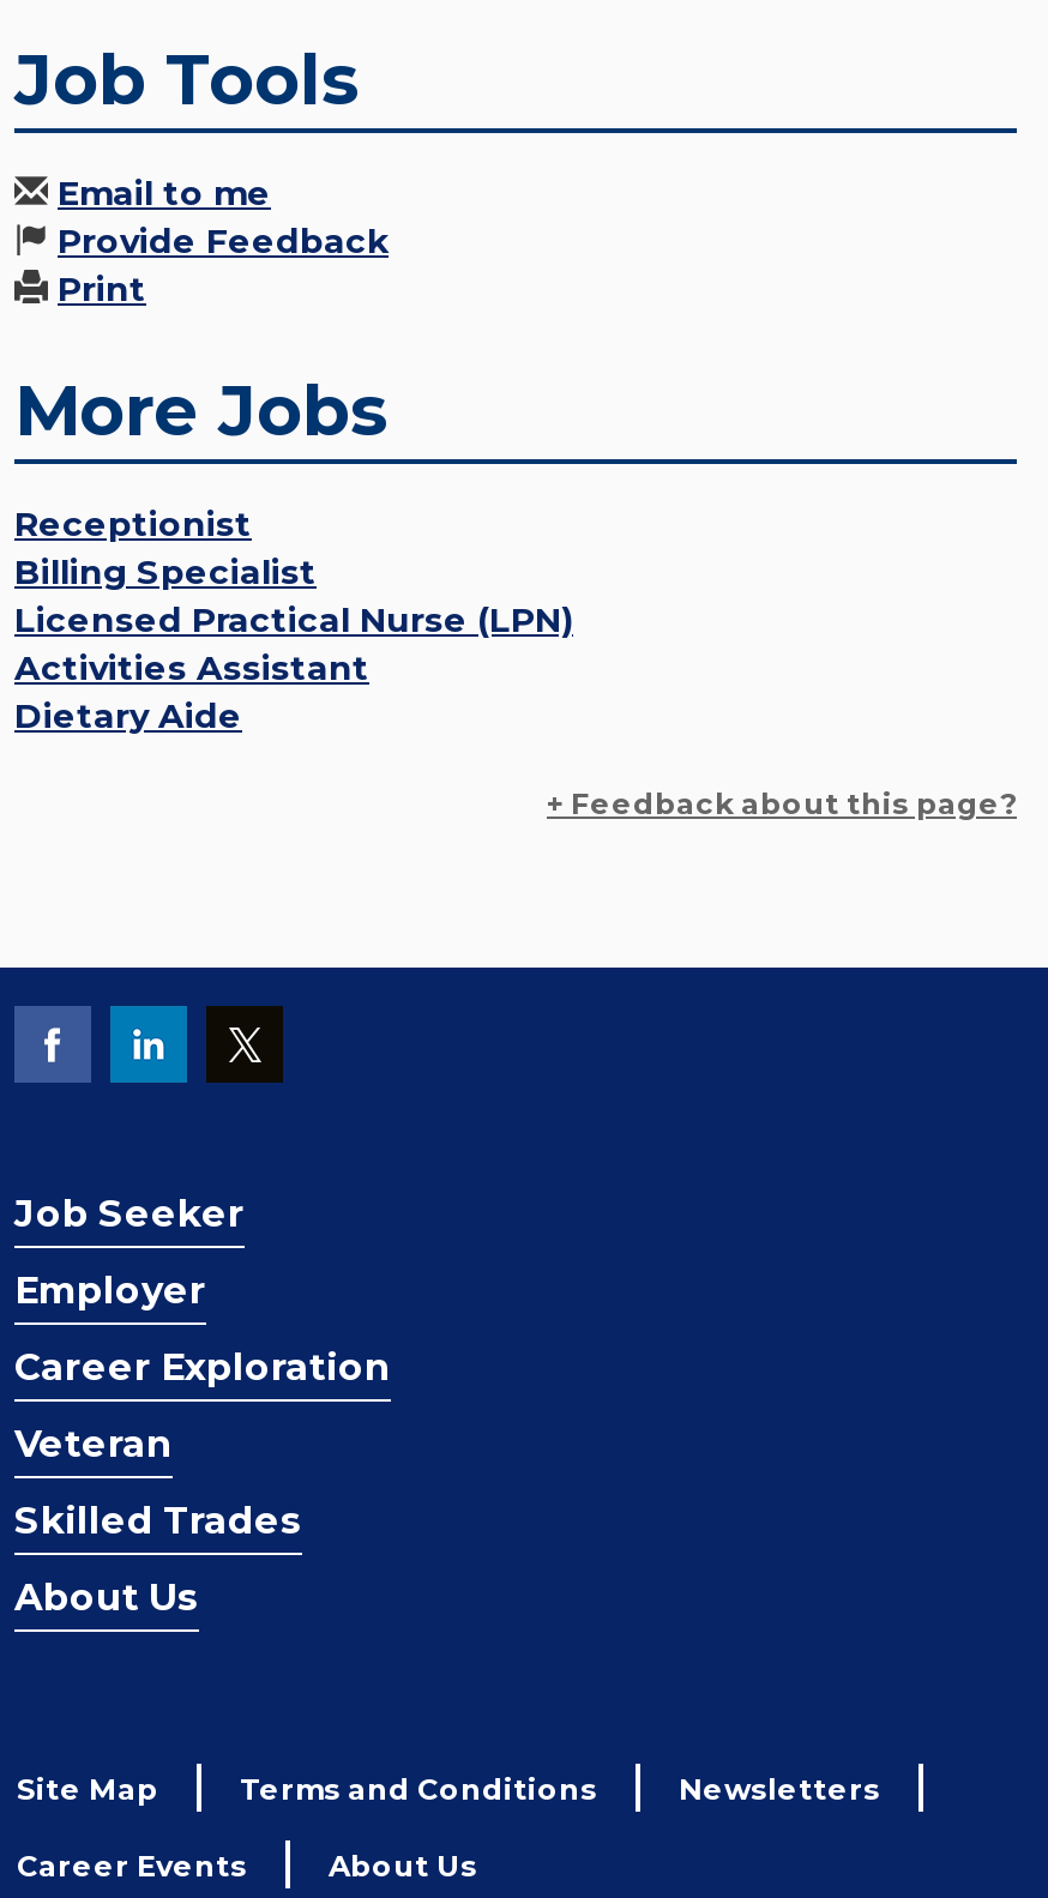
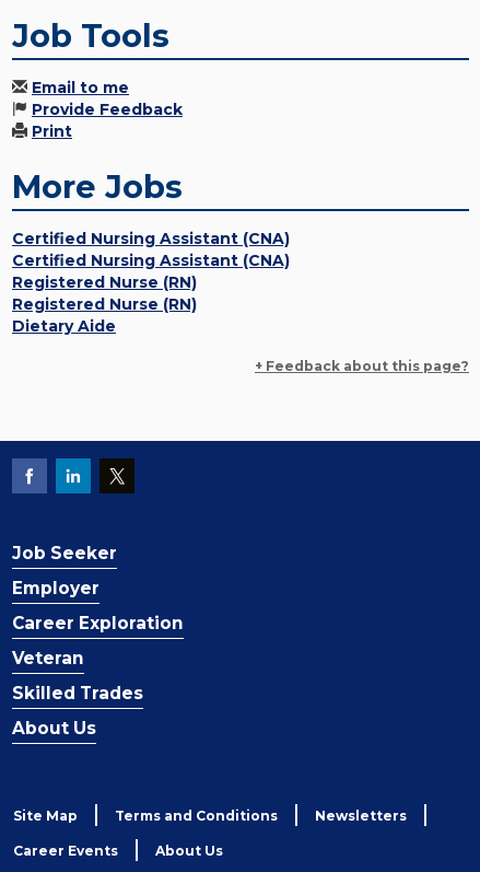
[14,503,573,690] Receptionist | Billing Specialist | Licensed Practical Nurse (LPN) | Activities Assistant -> [12,229,290,314] Certified Nursing Assistant (CNA) | Certified Nursing Assistant (CNA) | Registered Nurse (RN) | Registered Nurse (RN)

